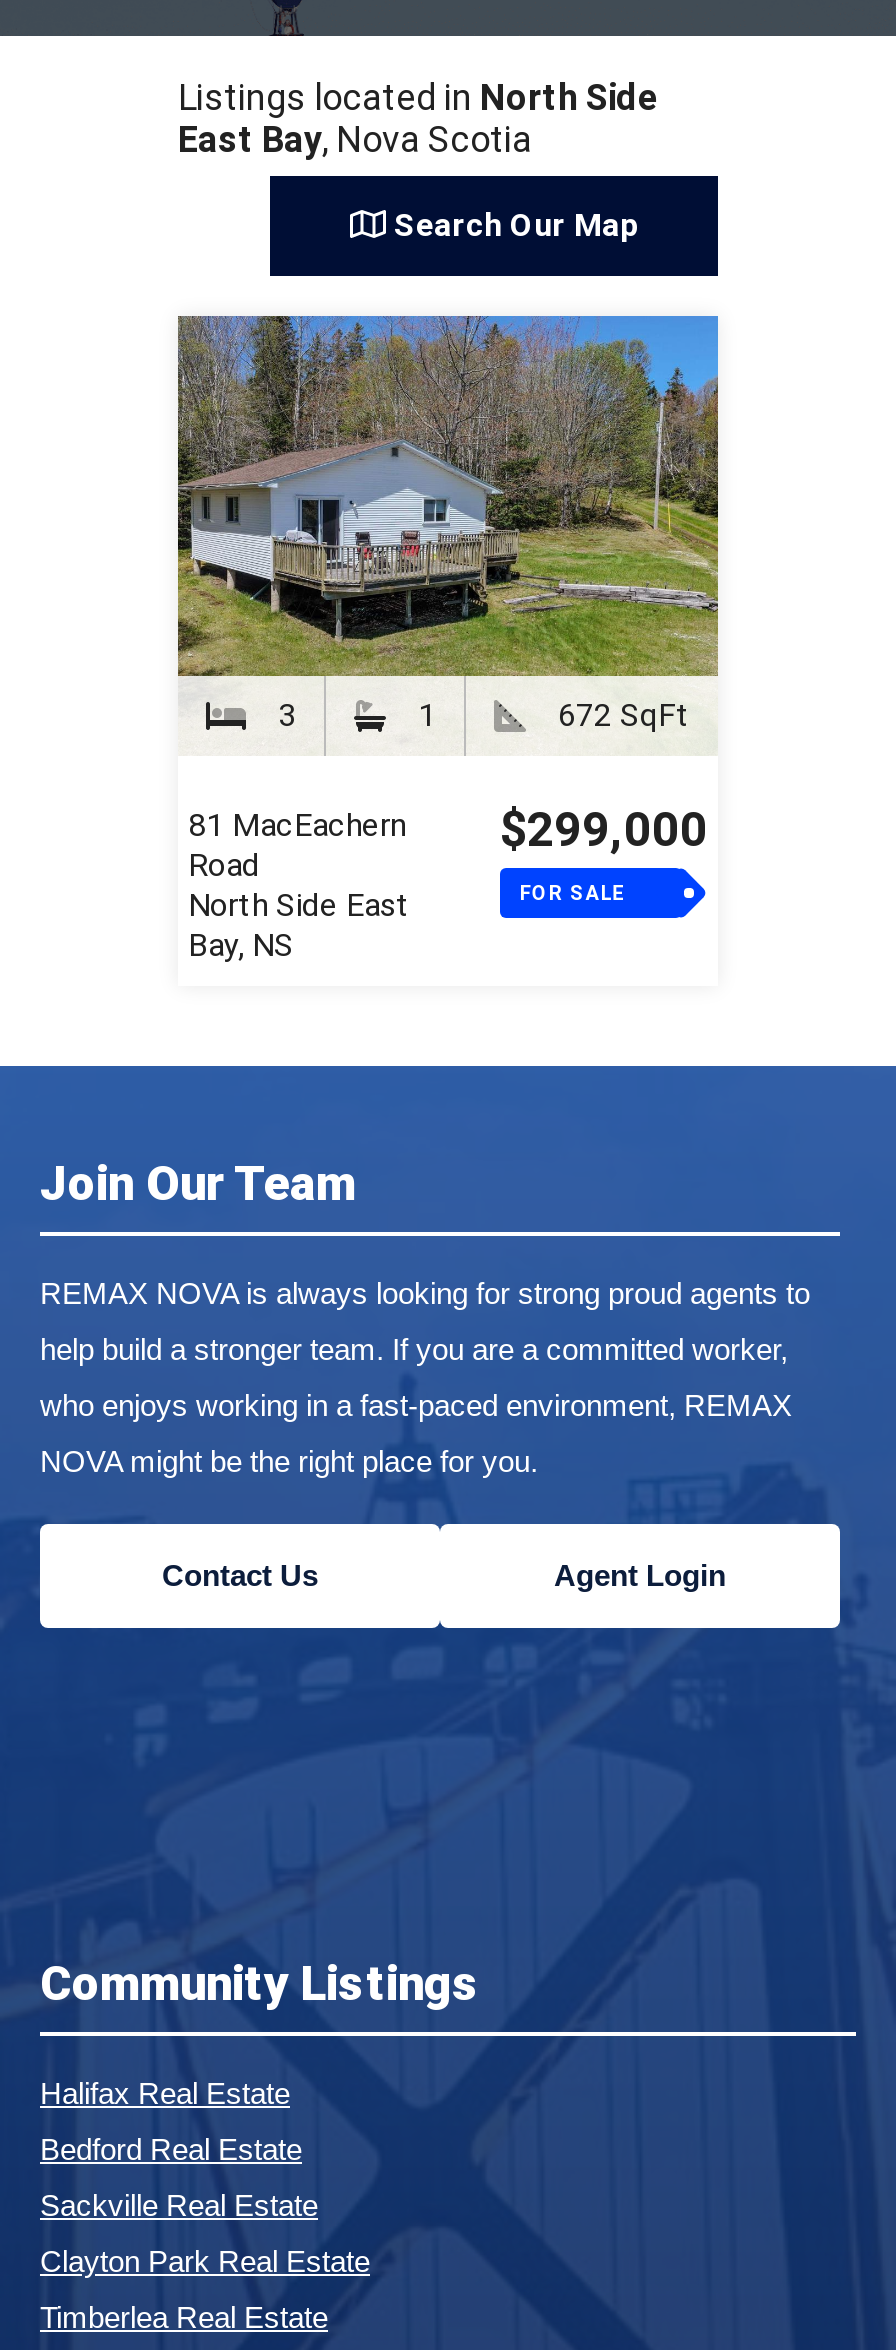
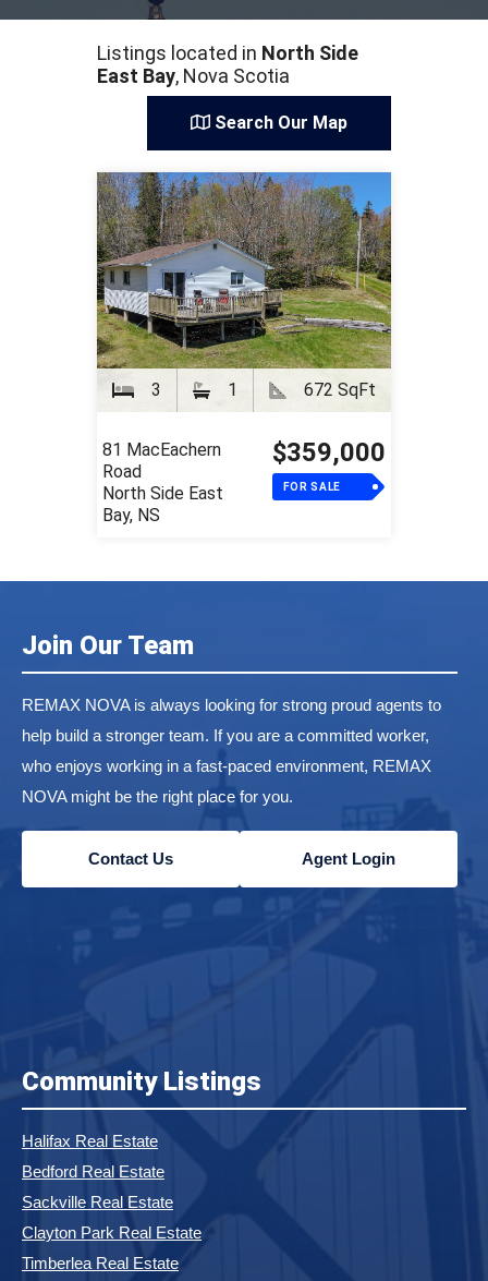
[500,802,708,858] $299,000 -> [272,437,386,468] $359,000

